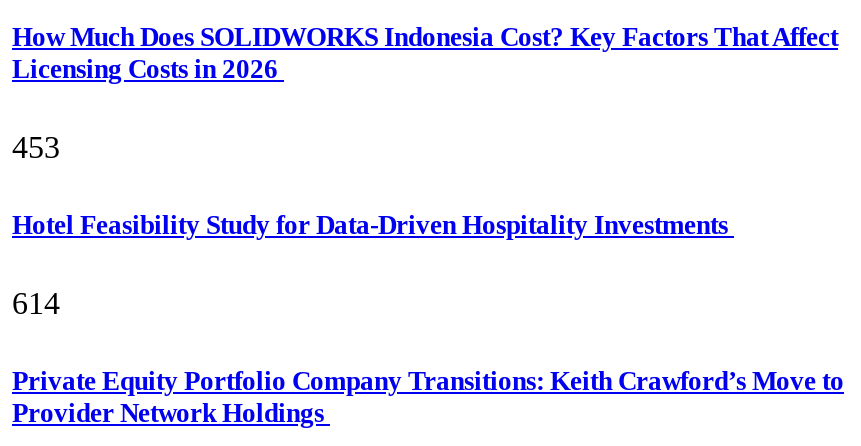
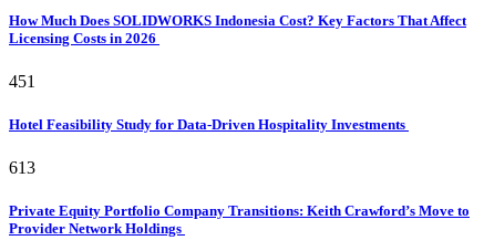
[12,130,68,164] 453 -> [9,72,40,90] 451
[12,286,68,320] 614 -> [9,158,40,177] 613

